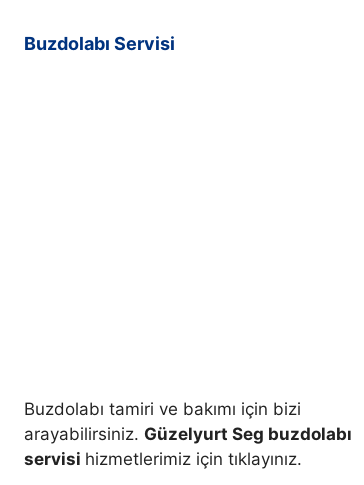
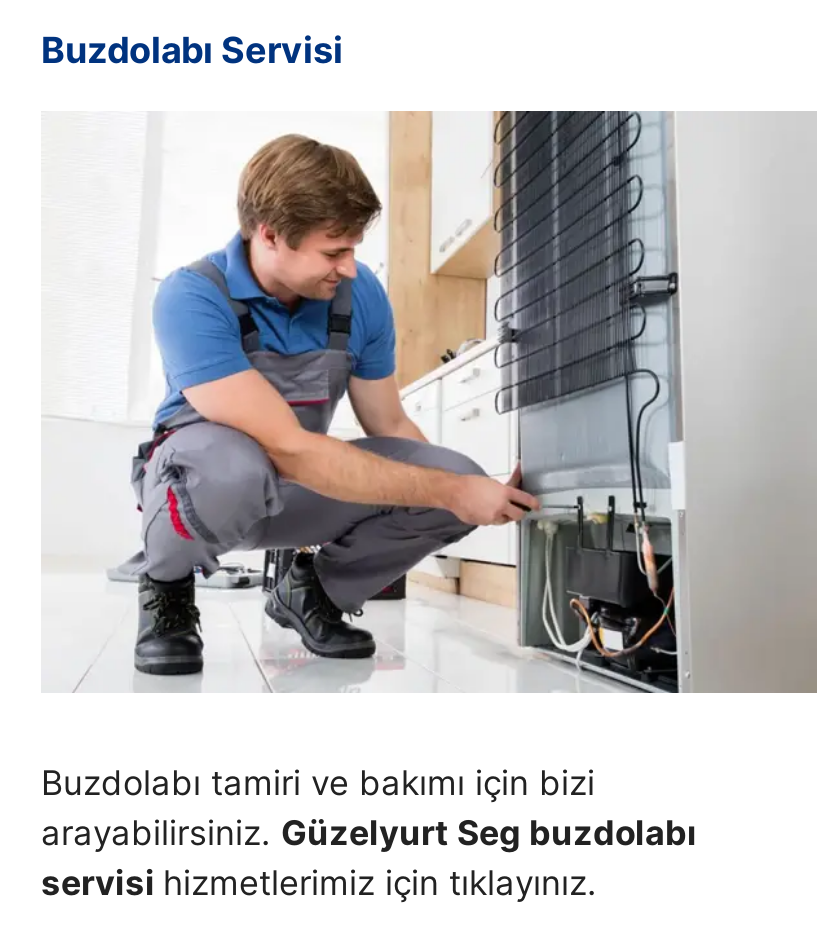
none -> [43,108,819,696] [image]

